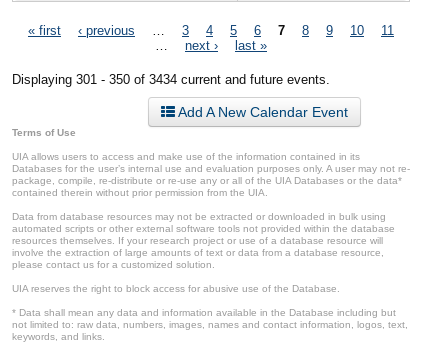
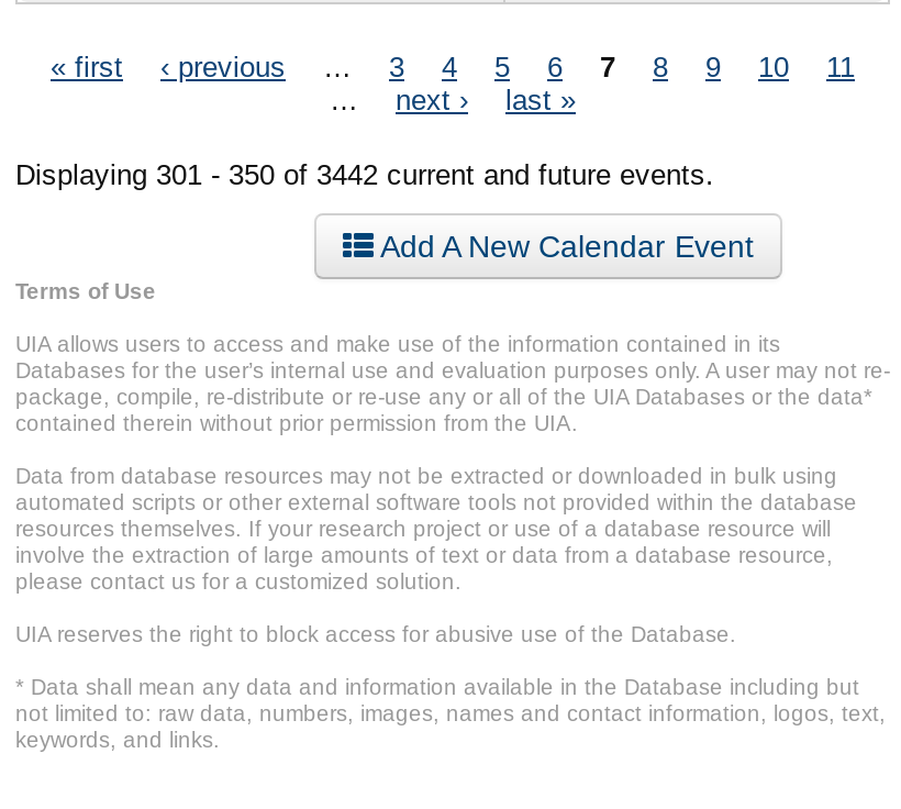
[12,72,330,87] Displaying 301 - 350 of 3434 current and future events. -> [15,158,714,191] Displaying 301 - 350 of 3442 current and future events.

